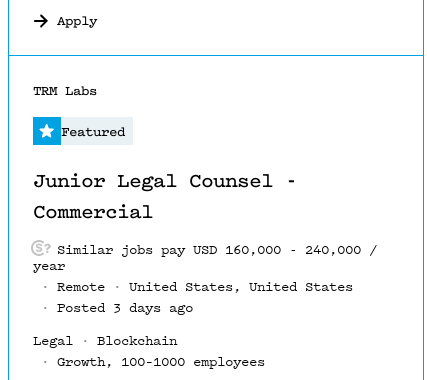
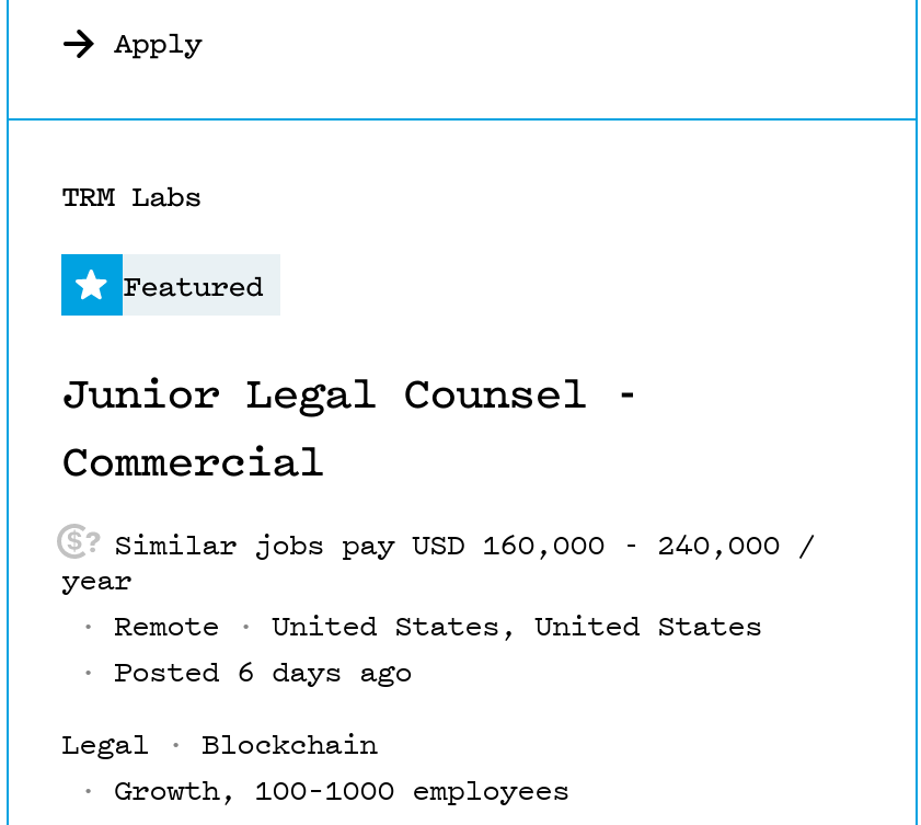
[57,296,193,316] Posted 3 days ago -> [114,646,412,690] Posted 6 days ago

